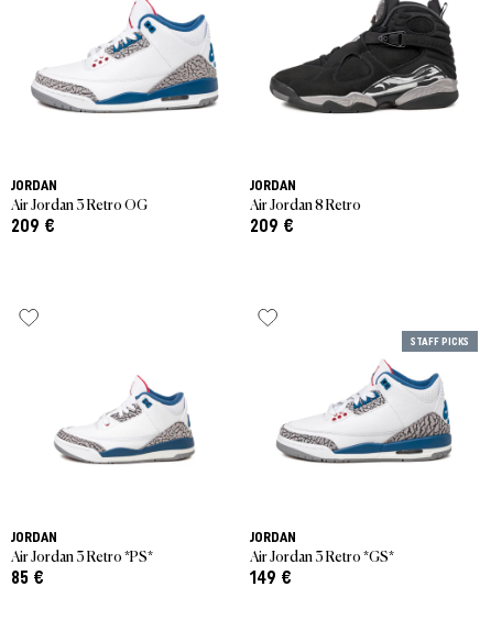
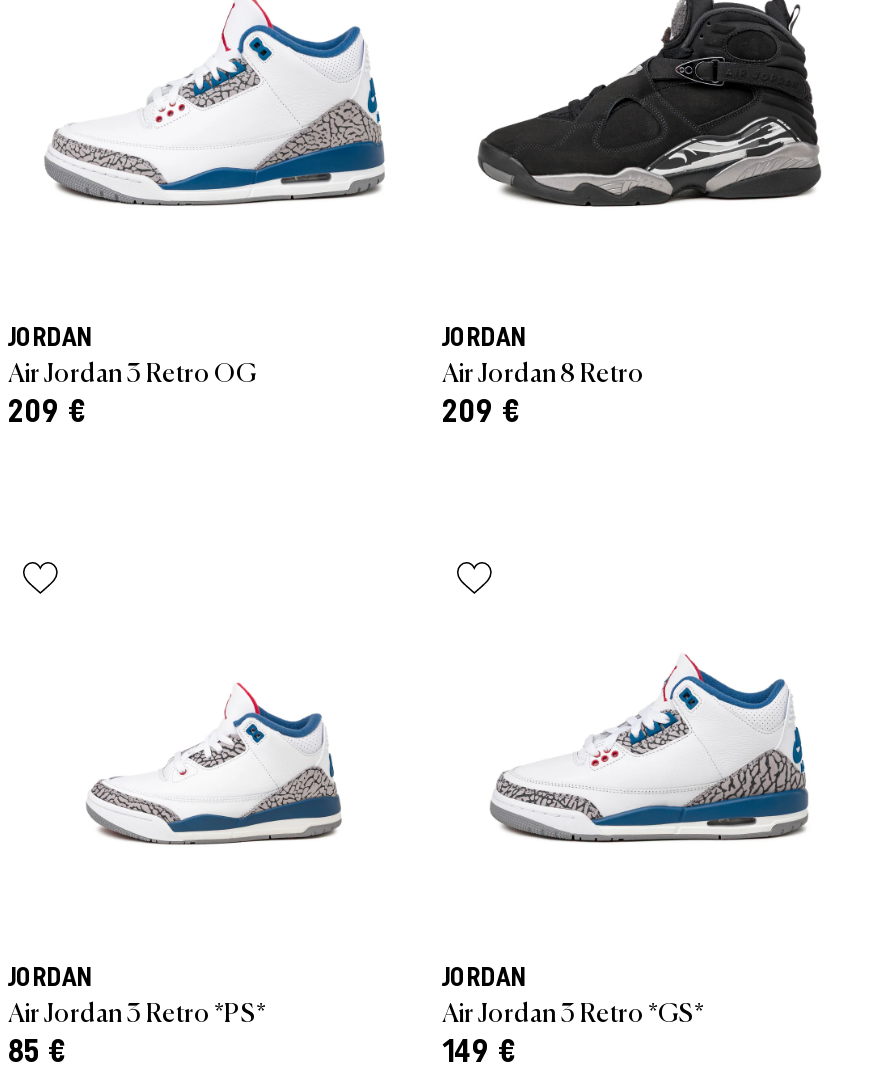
[411,335,469,347] STAFF PICKS -> none

